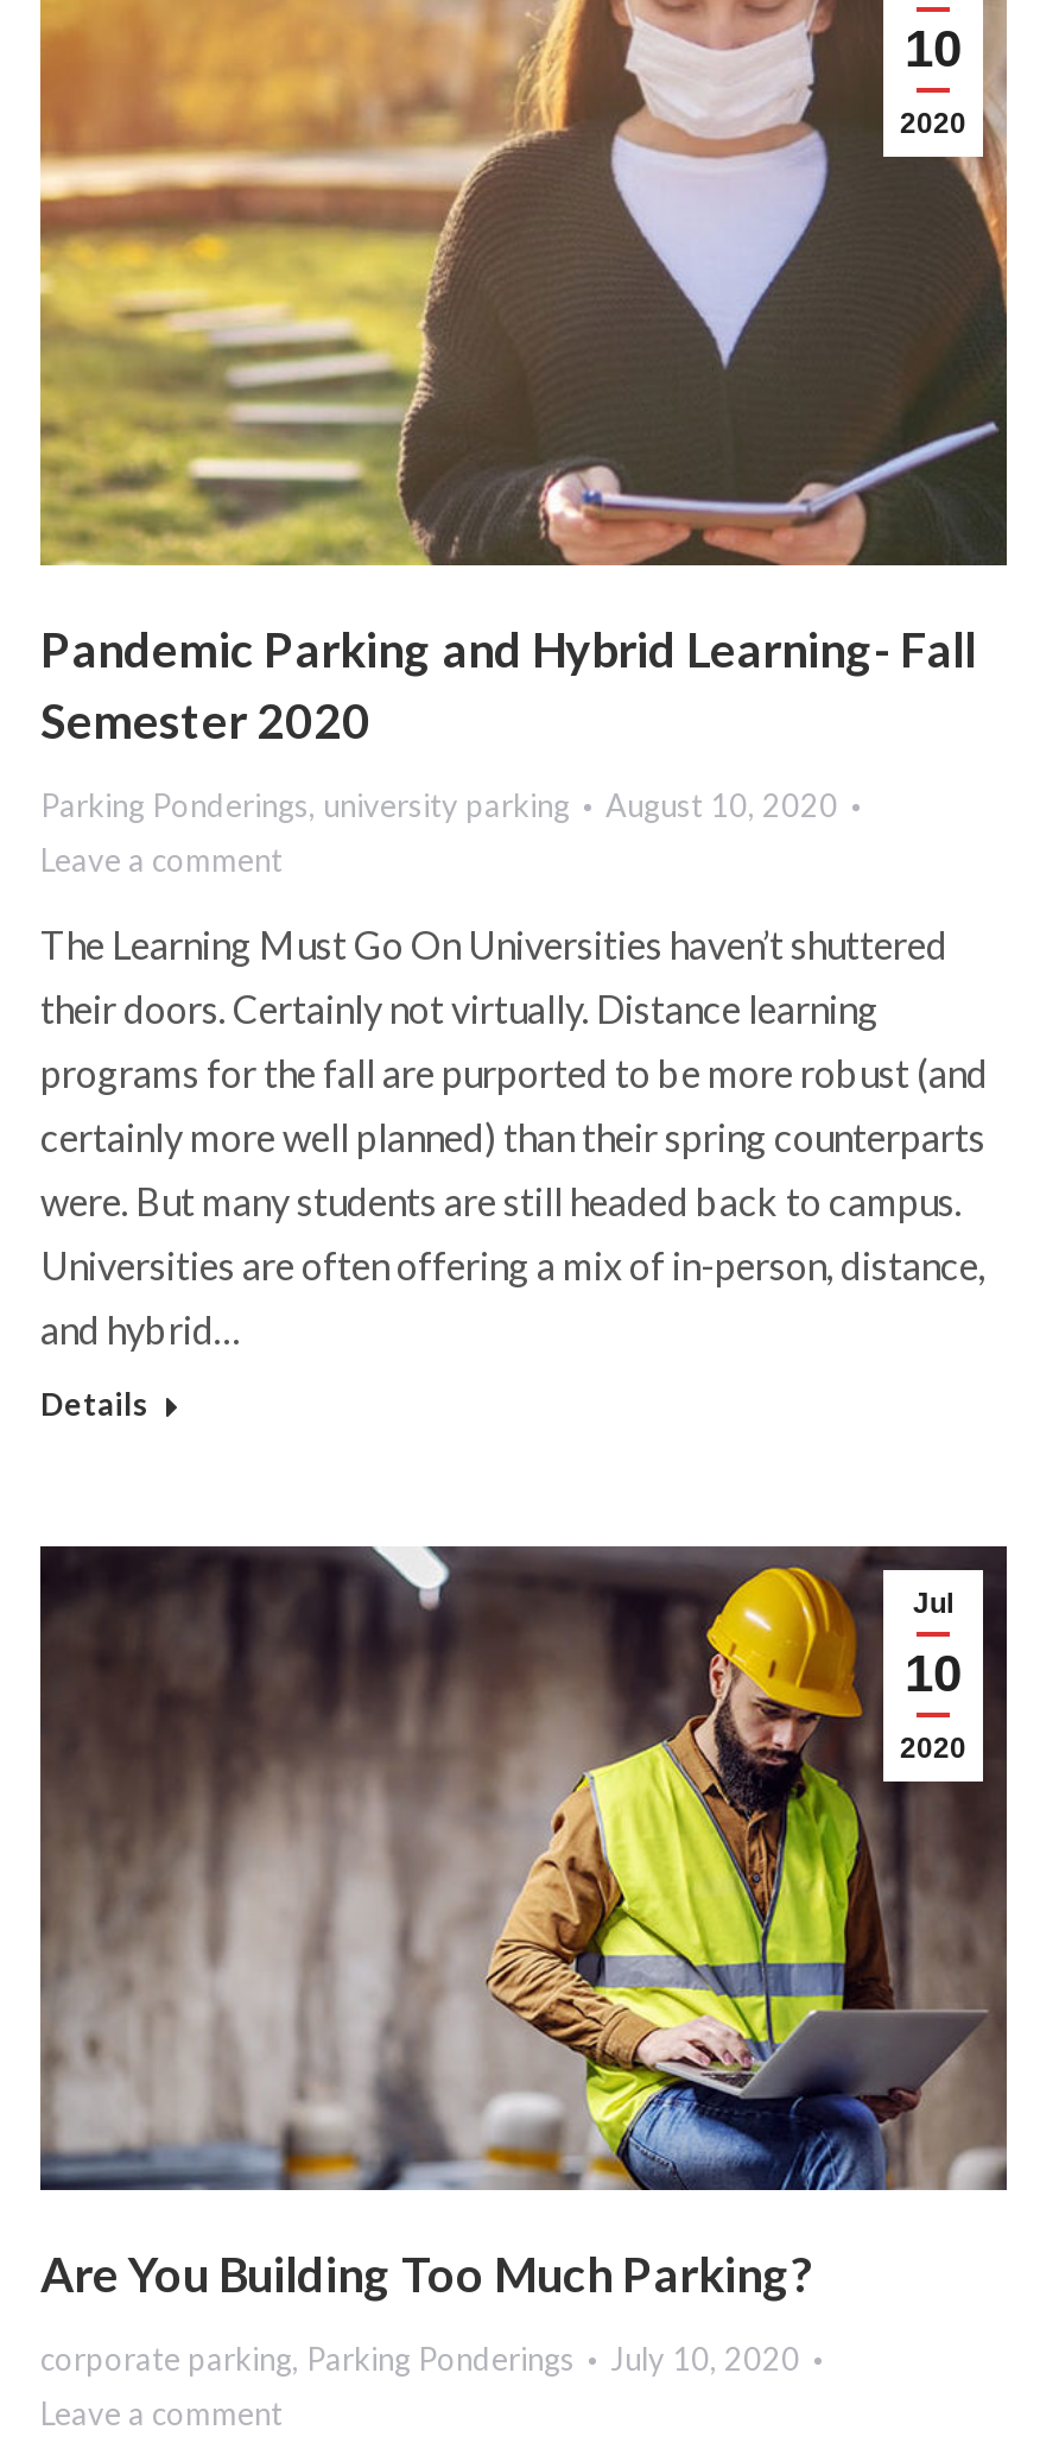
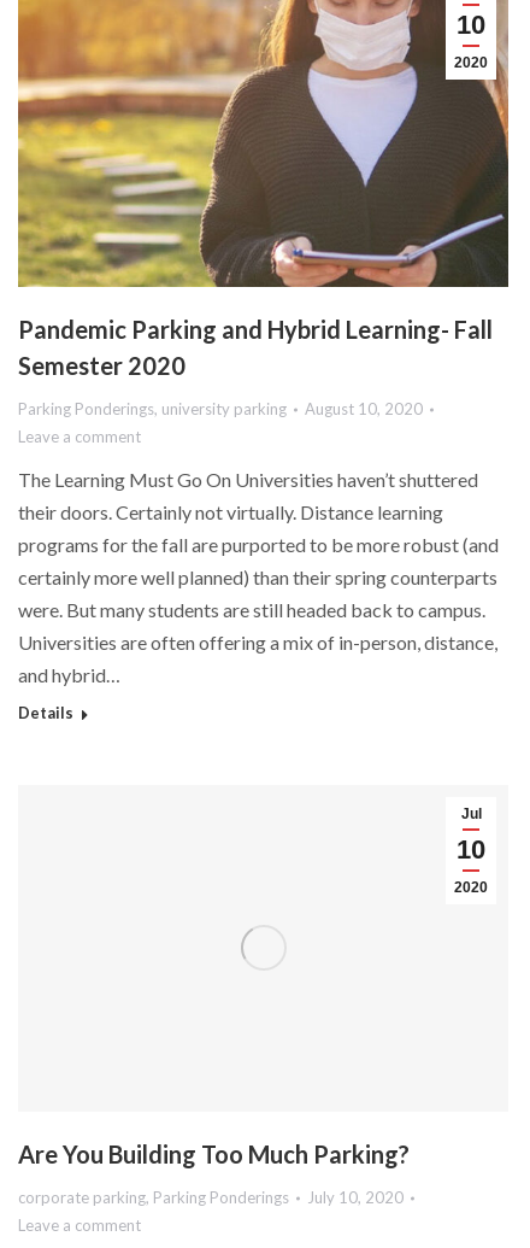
[38,1544,1009,2192] [image] -> none

